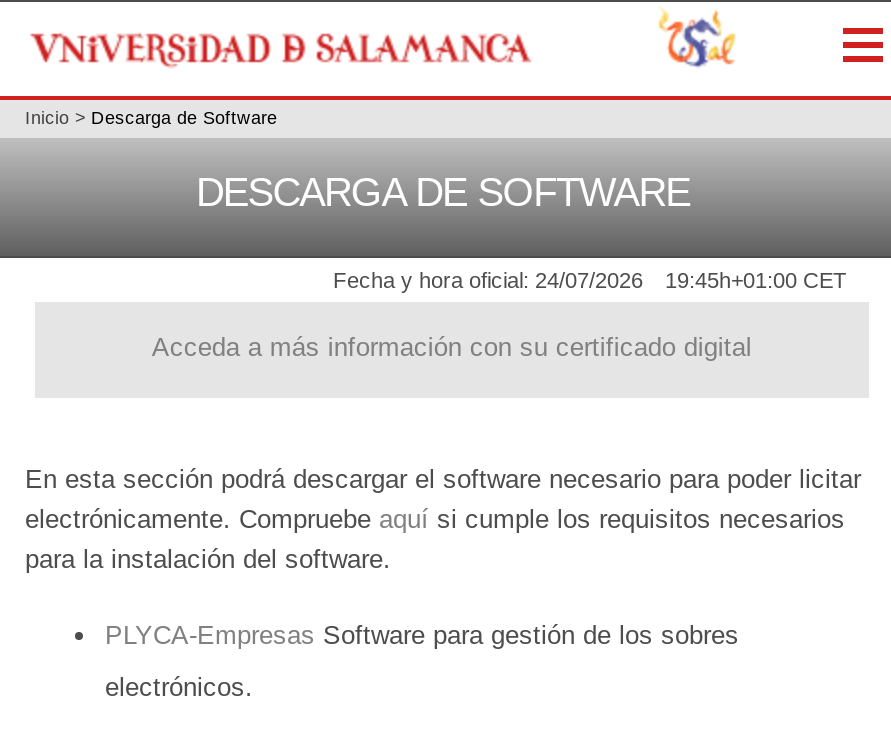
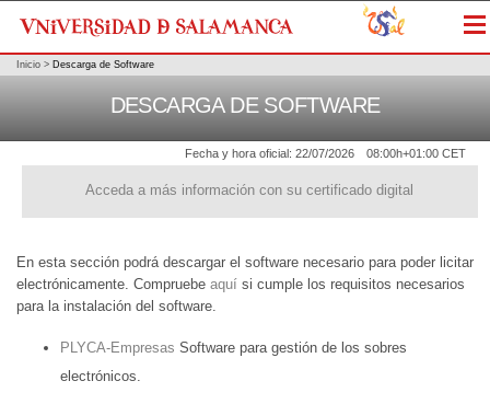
[333,269,643,293] Fecha y hora oficial: 24/07/2026 -> [185,147,354,160] Fecha y hora oficial: 22/07/2026
[665,269,847,293] 19:45h+01:00 CET -> [366,147,466,160] 08:00h+01:00 CET

